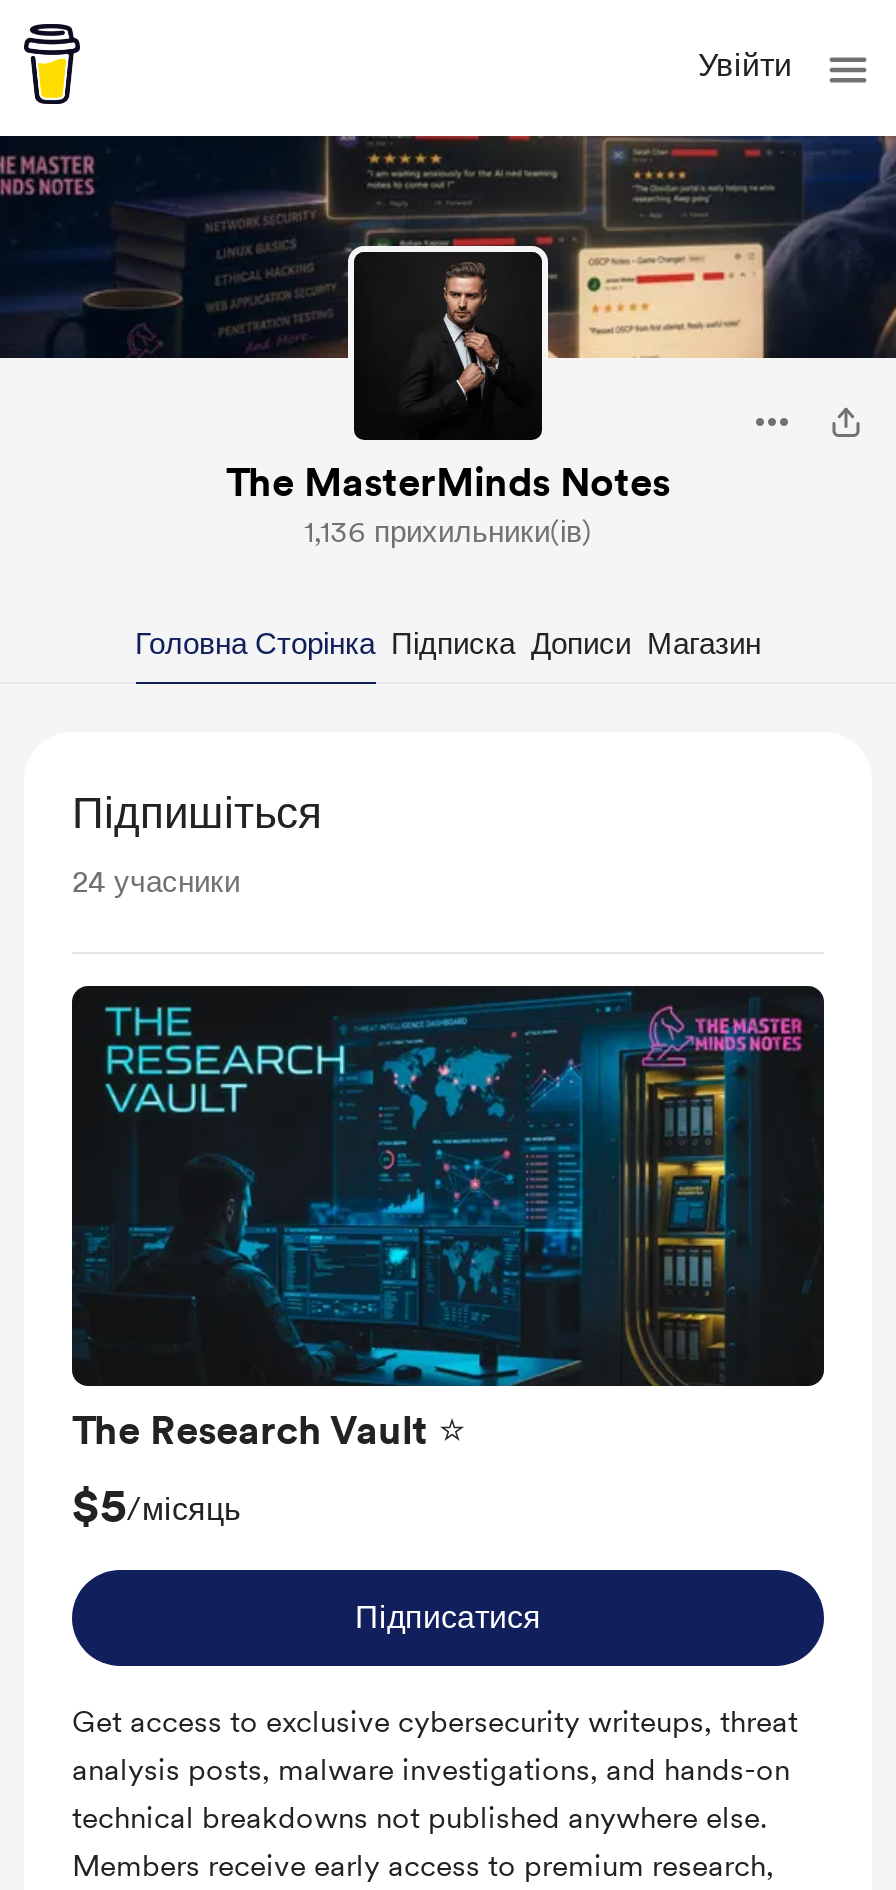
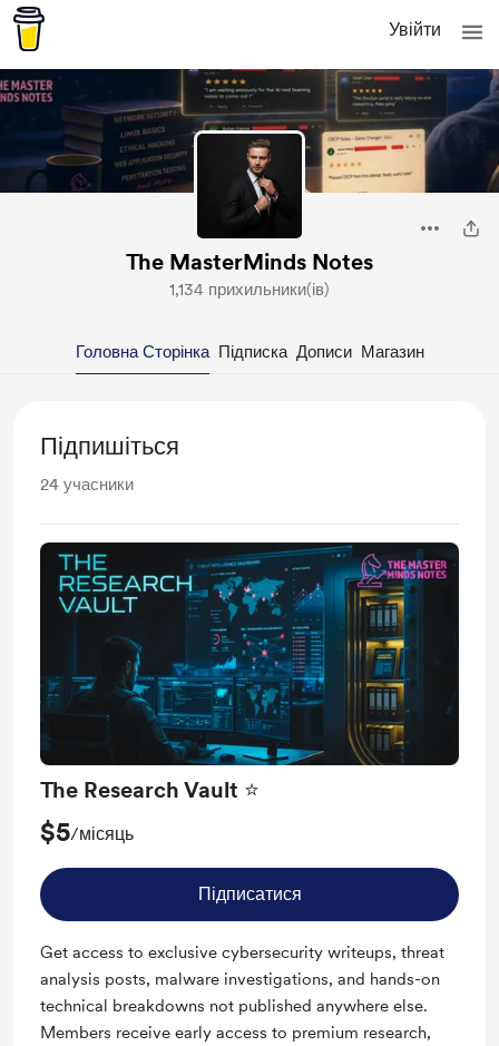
[304,514,592,550] 1,136 прихильники(ів) -> [169,280,330,300] 1,134 прихильники(ів)

